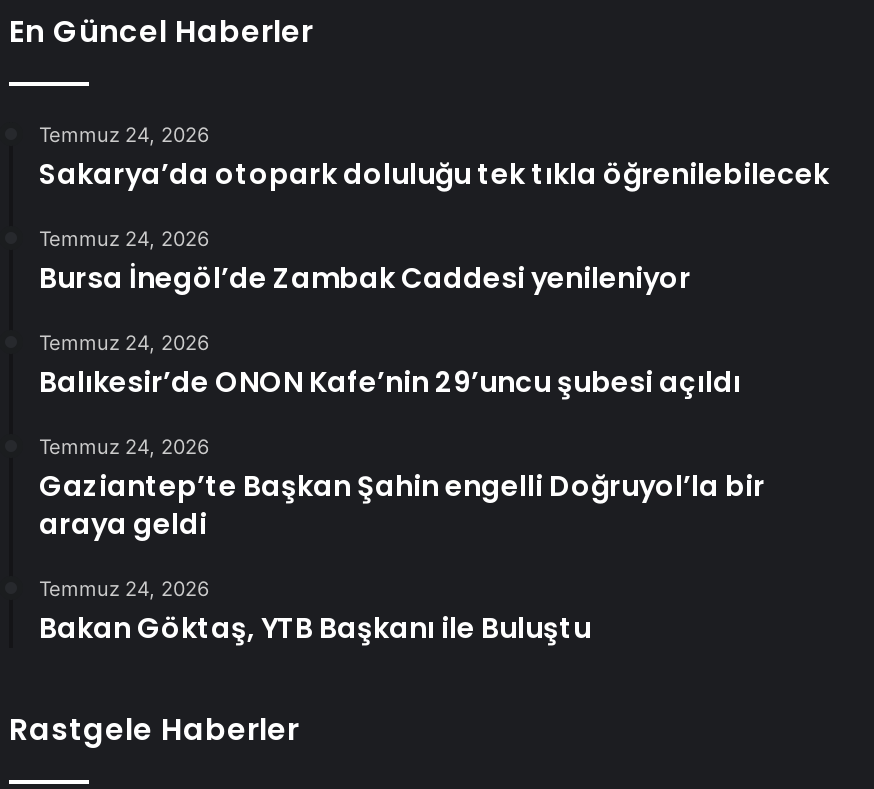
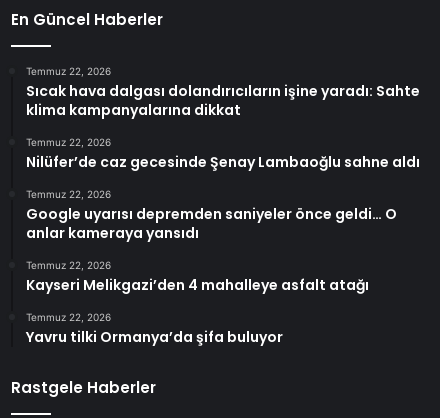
[39,123,829,195] Temmuz 24, 2026 | Sakarya’da otopark doluluğu tek tıkla öğrenilebilecek -> [26,65,420,120] Temmuz 22, 2026 | Sıcak hava dalgası dolandırıcıların işine yaradı: Sahte | klima kampanyalarına dikkat
[39,227,691,299] Temmuz 24, 2026 | Bursa İnegöl’de Zambak Caddesi yenileniyor -> [26,136,420,172] Temmuz 22, 2026 | Nilüfer’de caz gecesinde Şenay Lambaoğlu sahne aldı
[39,331,741,403] Temmuz 24, 2026 | Balıkesir’de ONON Kafe’nin 29’uncu şubesi açıldı -> [26,188,397,243] Temmuz 22, 2026 | Google uyarısı depremden saniyeler önce geldi… O | anlar kameraya yansıdı
[39,435,765,545] Temmuz 24, 2026 | Gaziantep’te Başkan Şahin engelli Doğruyol’la bir | araya geldi -> [26,259,369,295] Temmuz 22, 2026 | Kayseri Melikgazi’den 4 mahalleye asfalt atağı
[39,577,591,649] Temmuz 24, 2026 | Bakan Göktaş, YTB Başkanı ile Buluştu -> [26,311,283,347] Temmuz 22, 2026 | Yavru tilki Ormanya’da şifa buluyor

